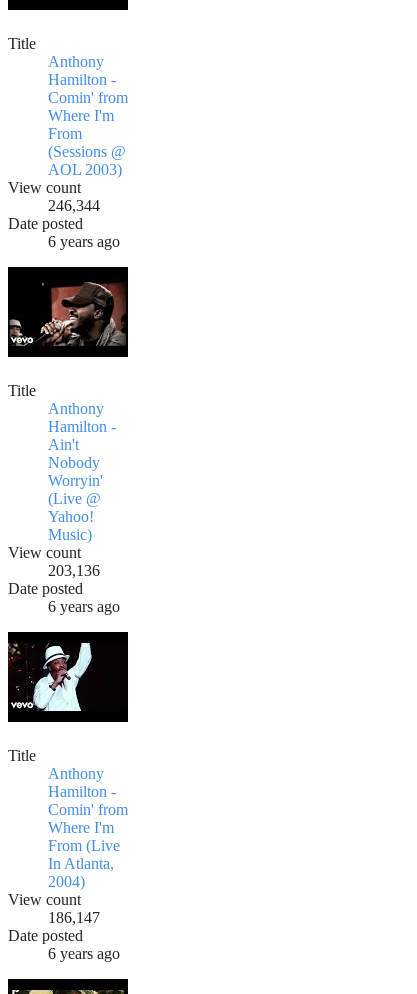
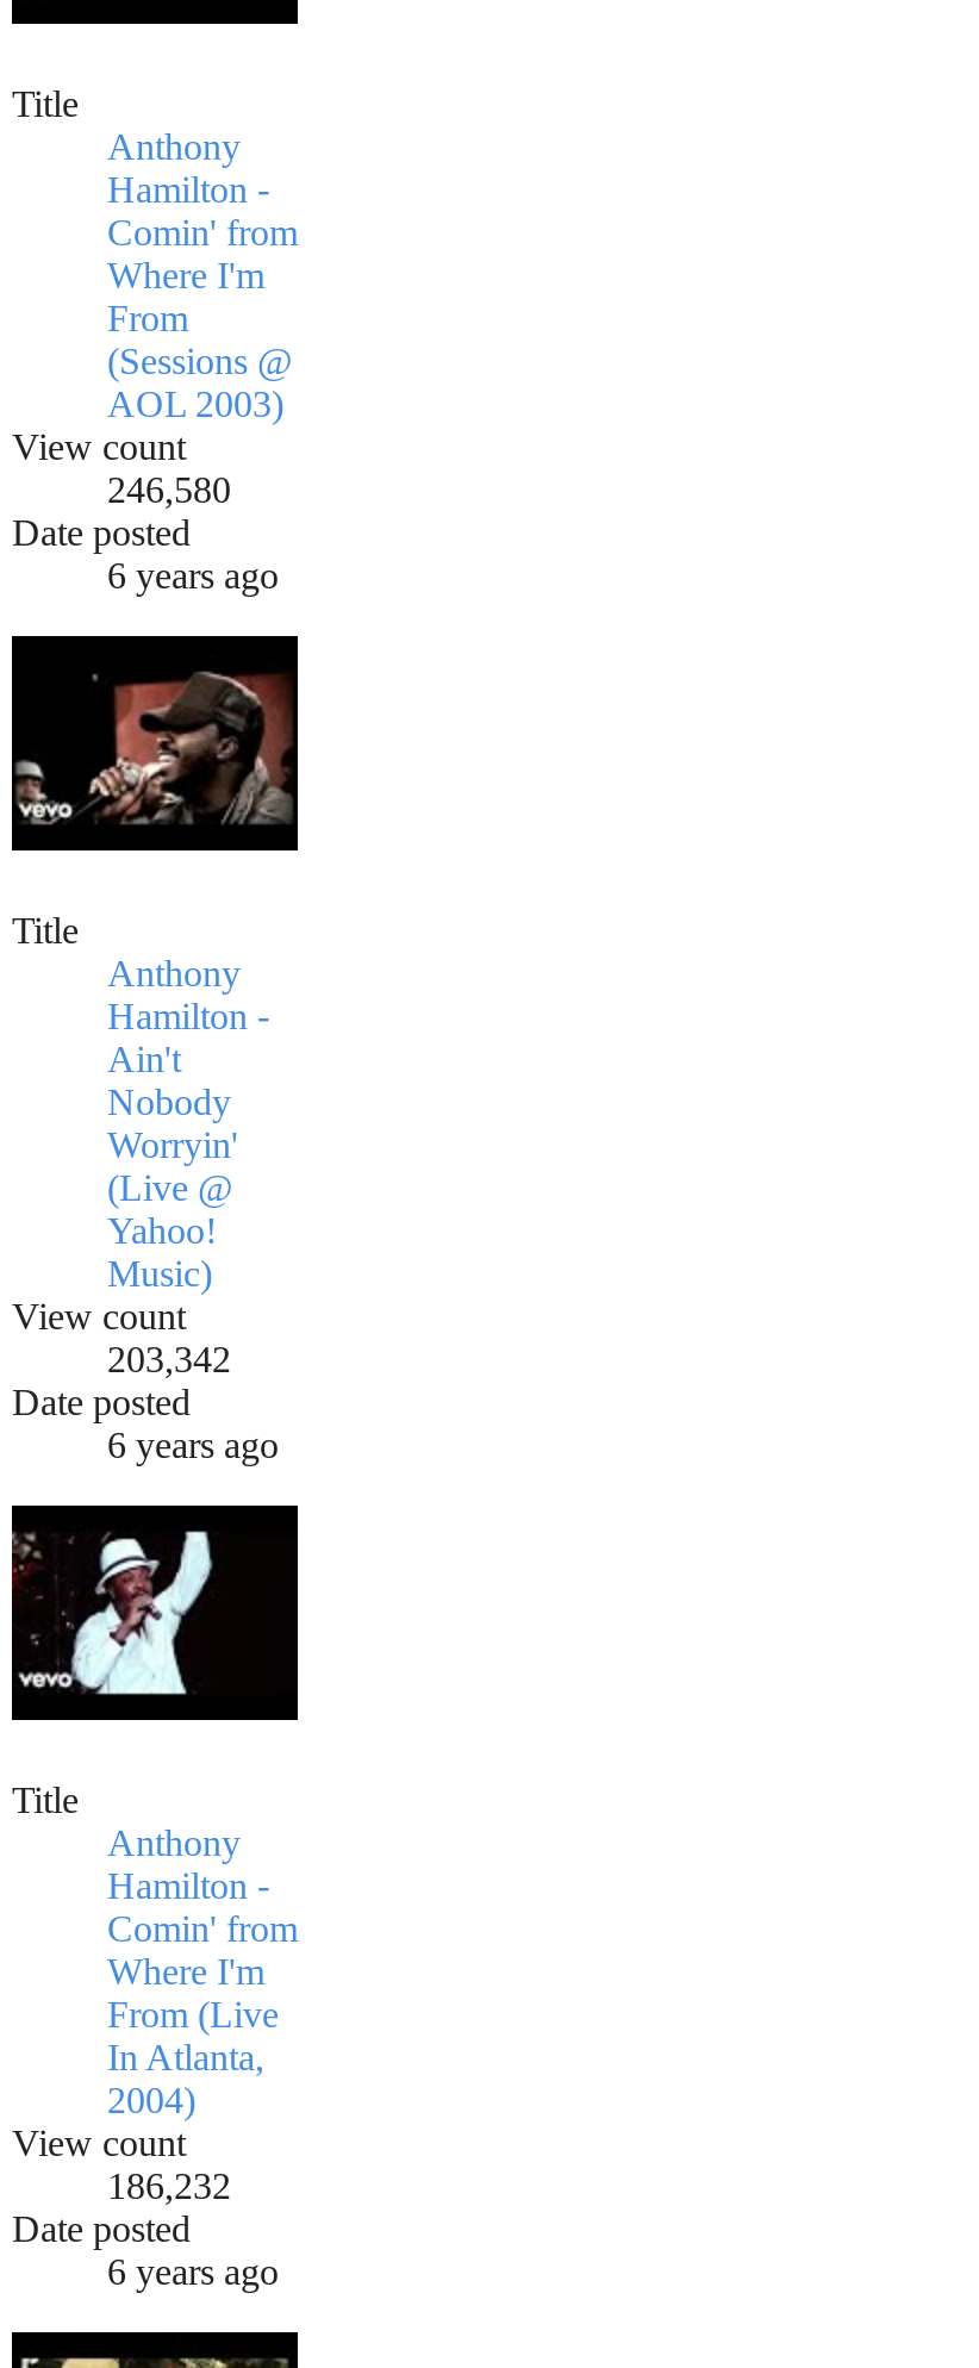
[48,197,100,214] 246,344 -> [107,469,231,509] 246,580
[48,562,100,579] 203,136 -> [107,1338,231,1379] 203,342
[48,909,100,926] 186,147 -> [107,2165,231,2205] 186,232

